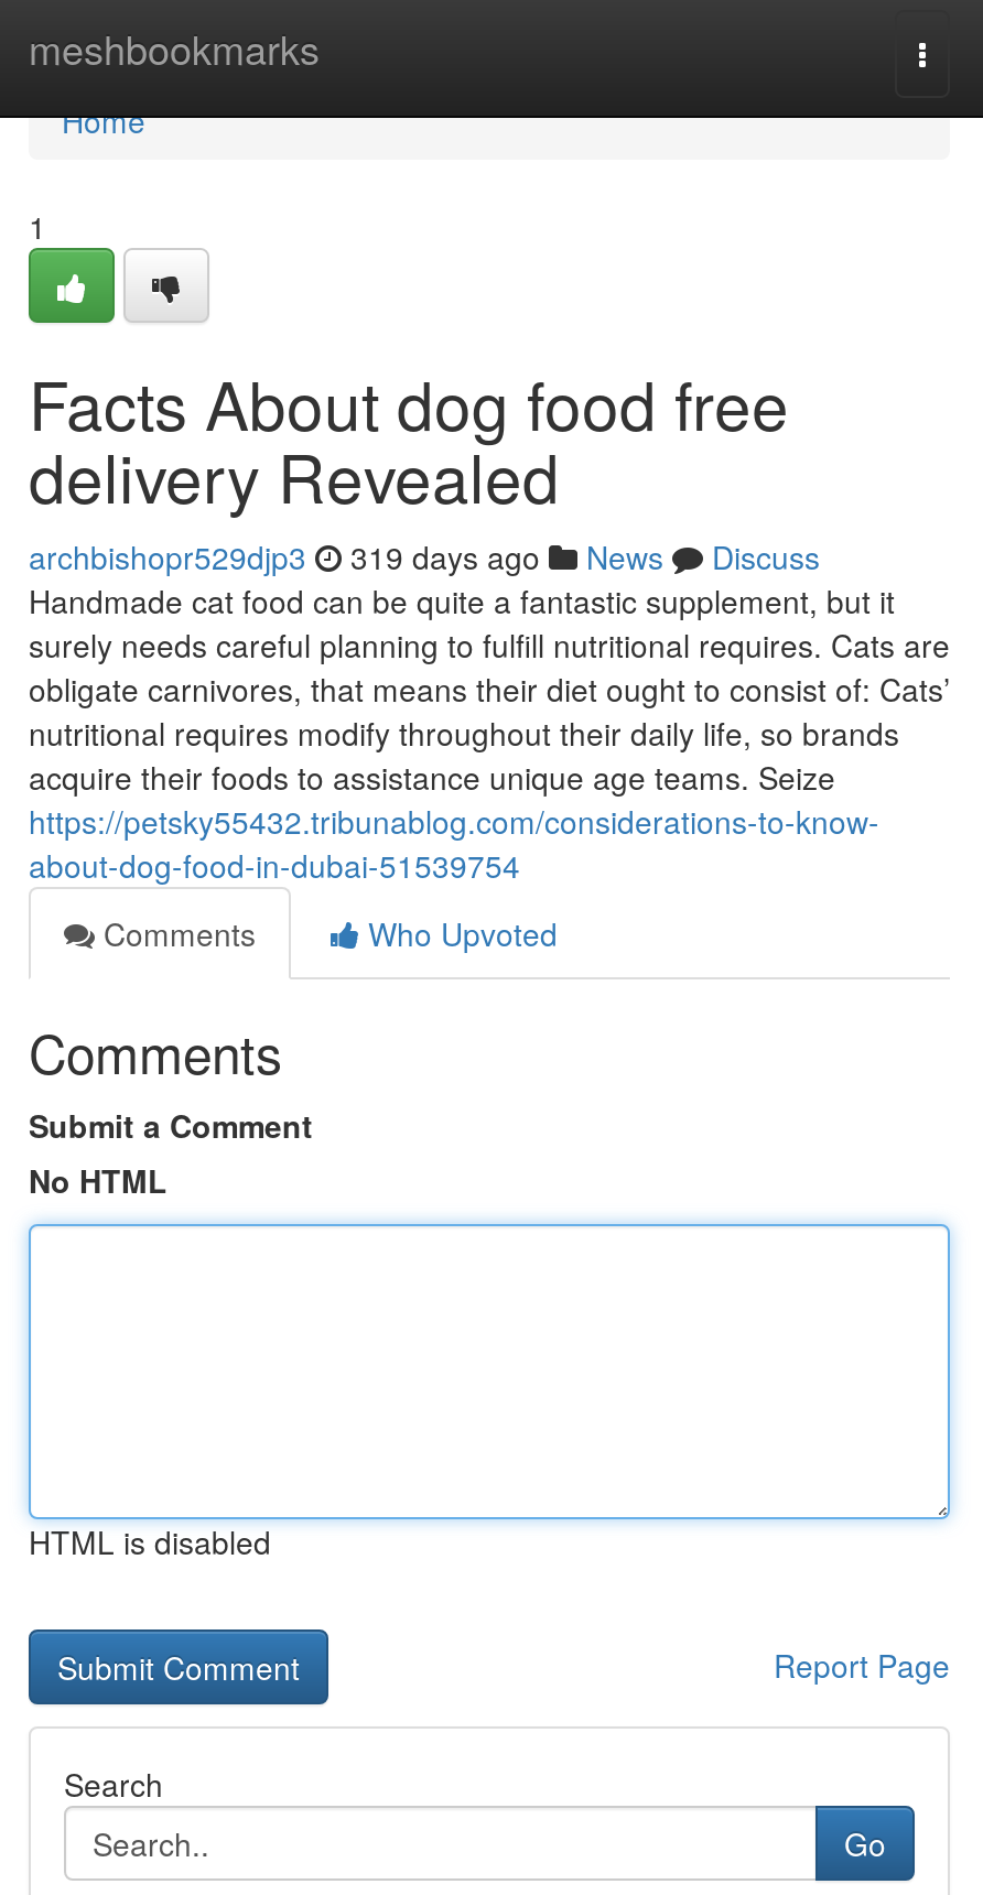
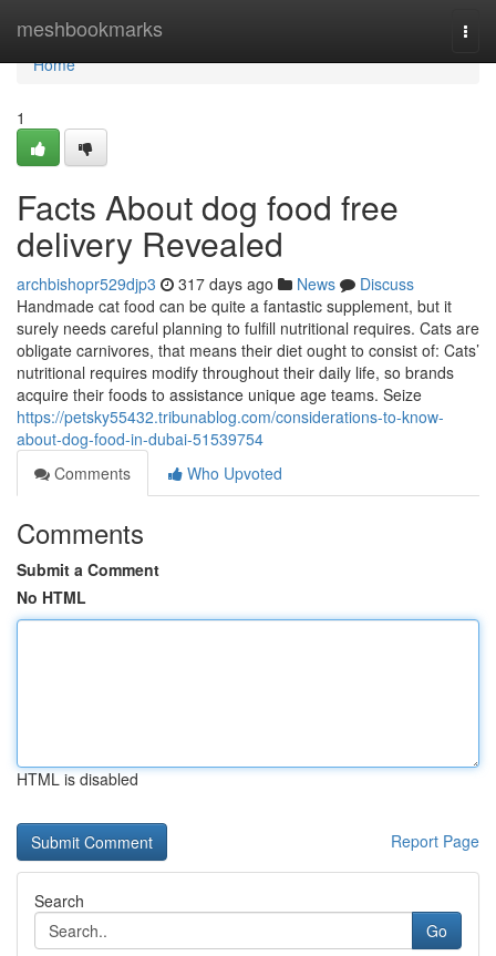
[29,534,820,578] archbishopr529djp3 319 days ago News Discuss -> [17,273,414,295] archbishopr529djp3 317 days ago News Discuss

